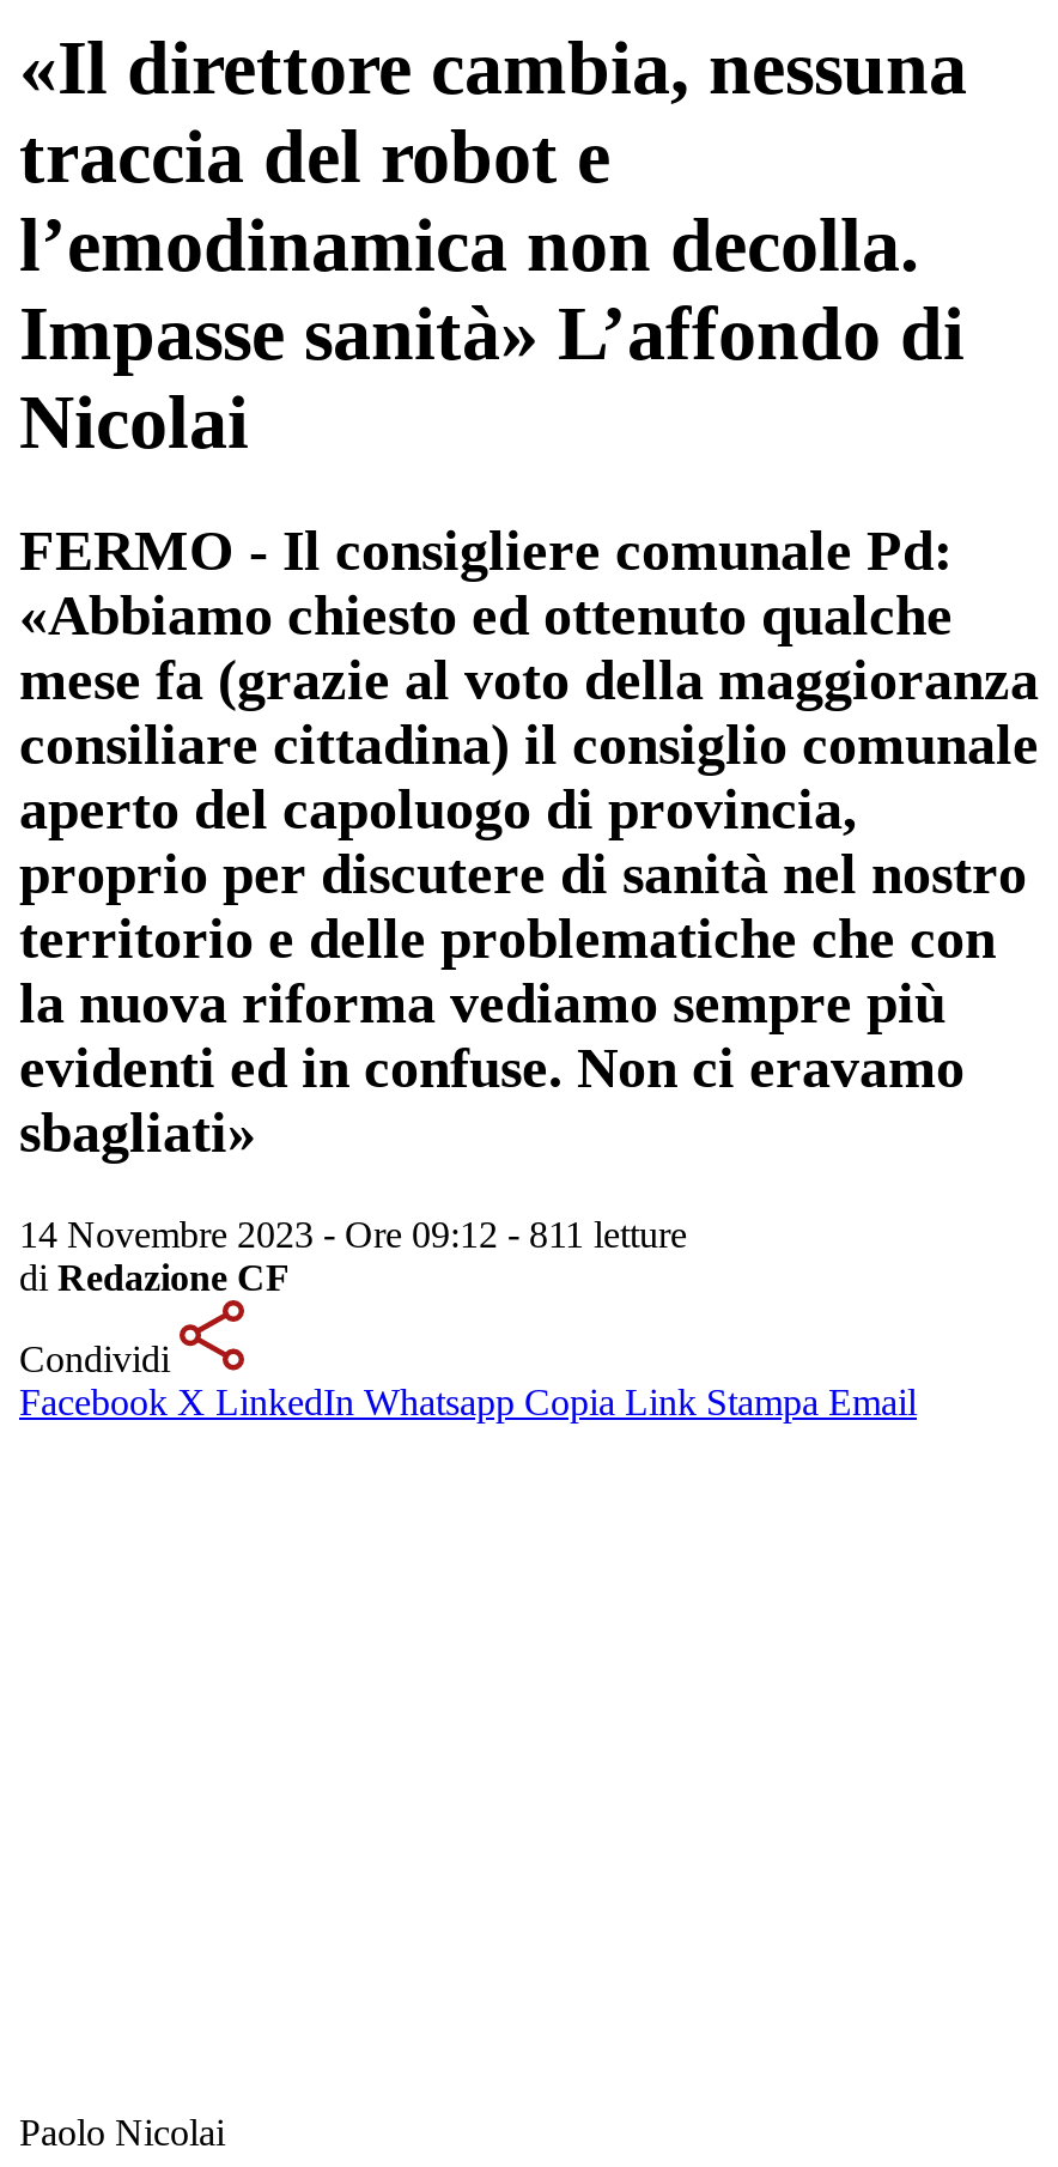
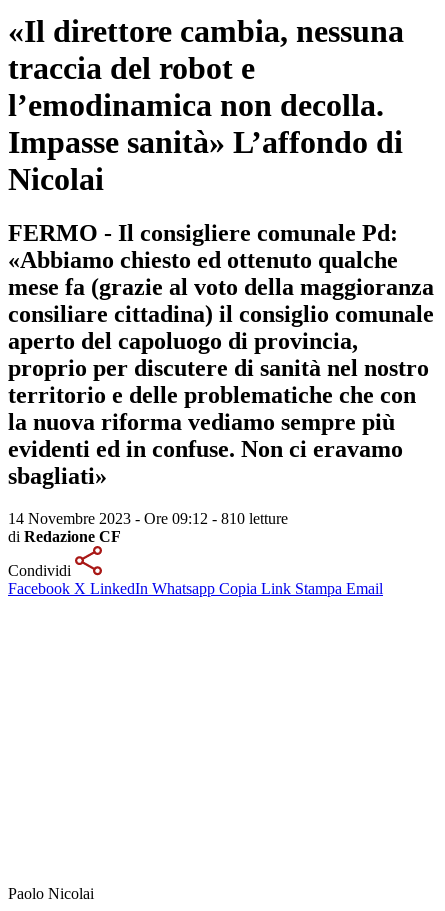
[19,1214,687,1254] 14 Novembre 2023 - Ore 09:12 - 811 letture -> [8,510,288,527] 14 Novembre 2023 - Ore 09:12 - 810 letture

